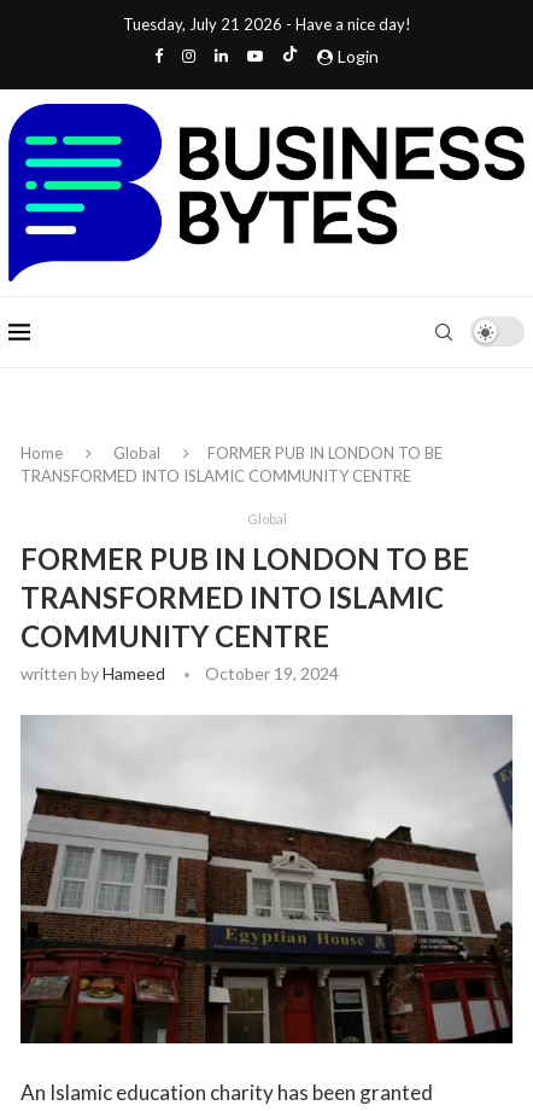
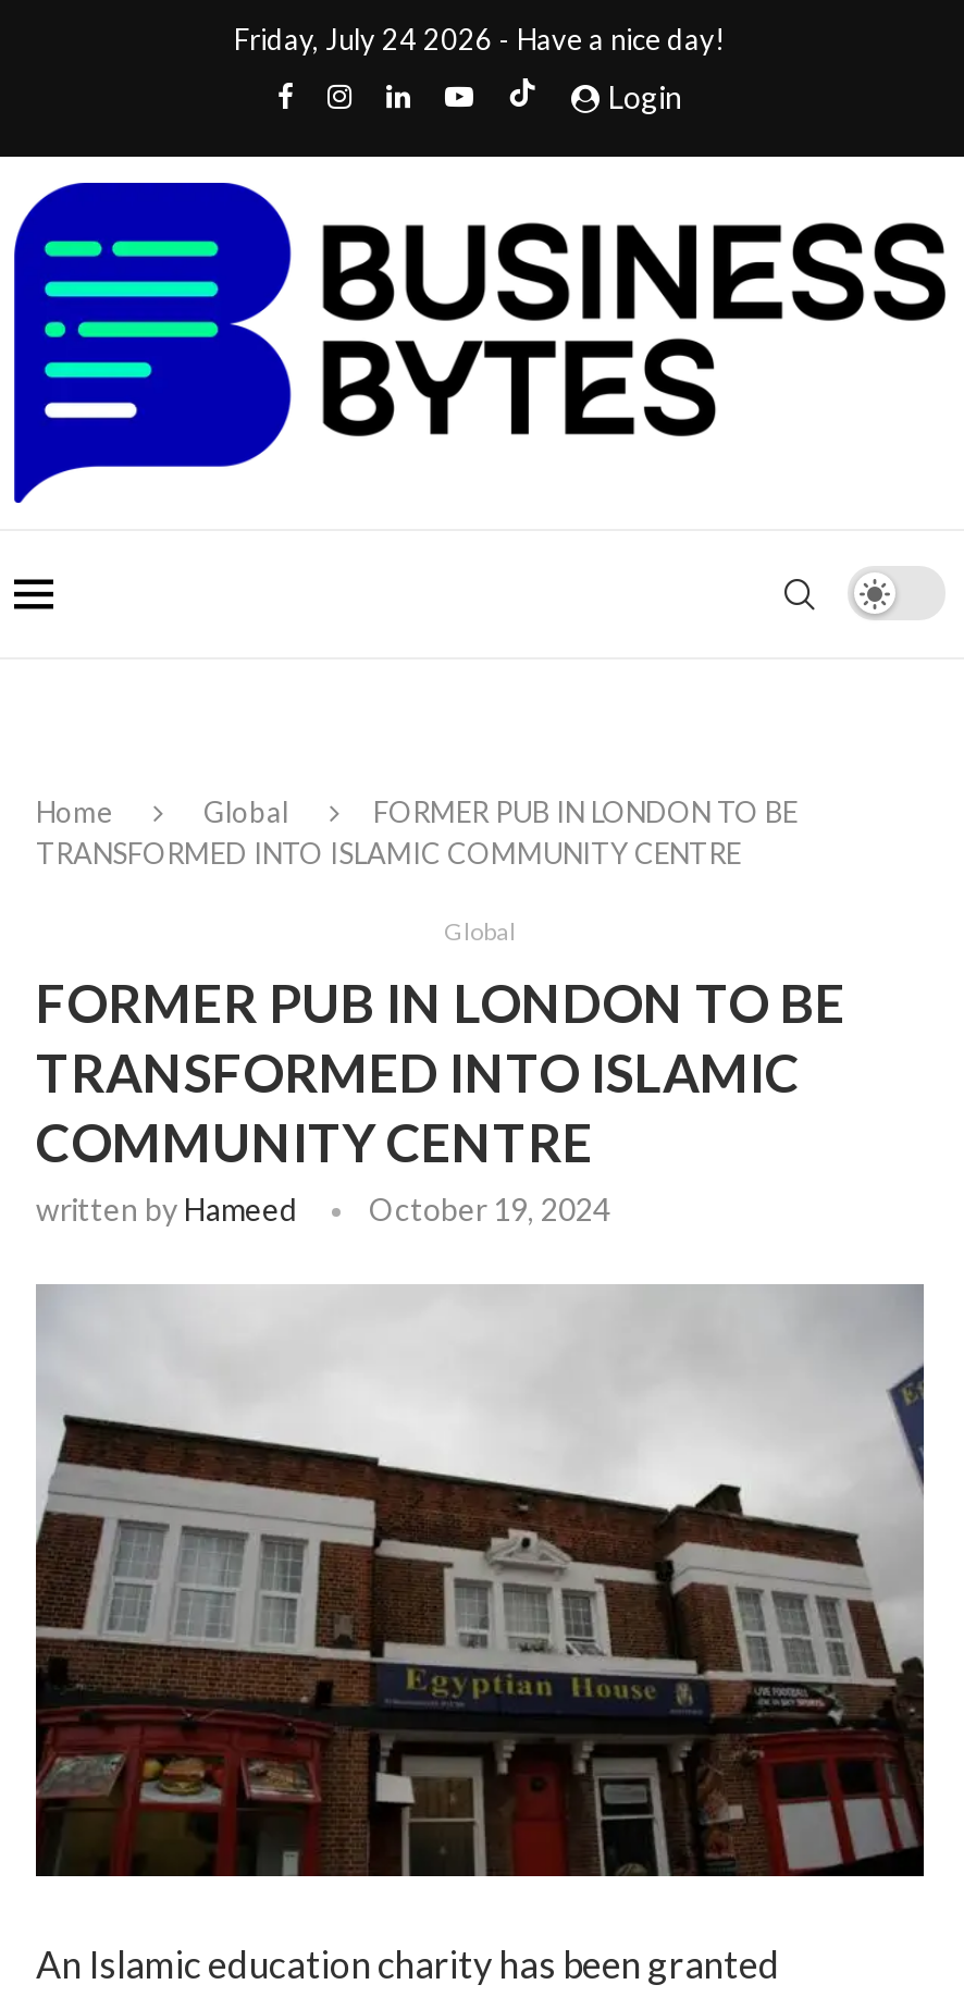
[122,14,411,34] Tuesday, July 21 2026 - Have a nice day! -> [234,22,726,57] Friday, July 24 2026 - Have a nice day!

